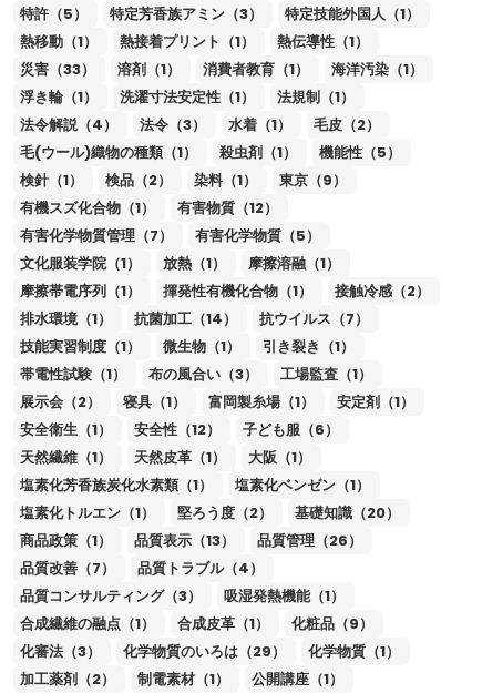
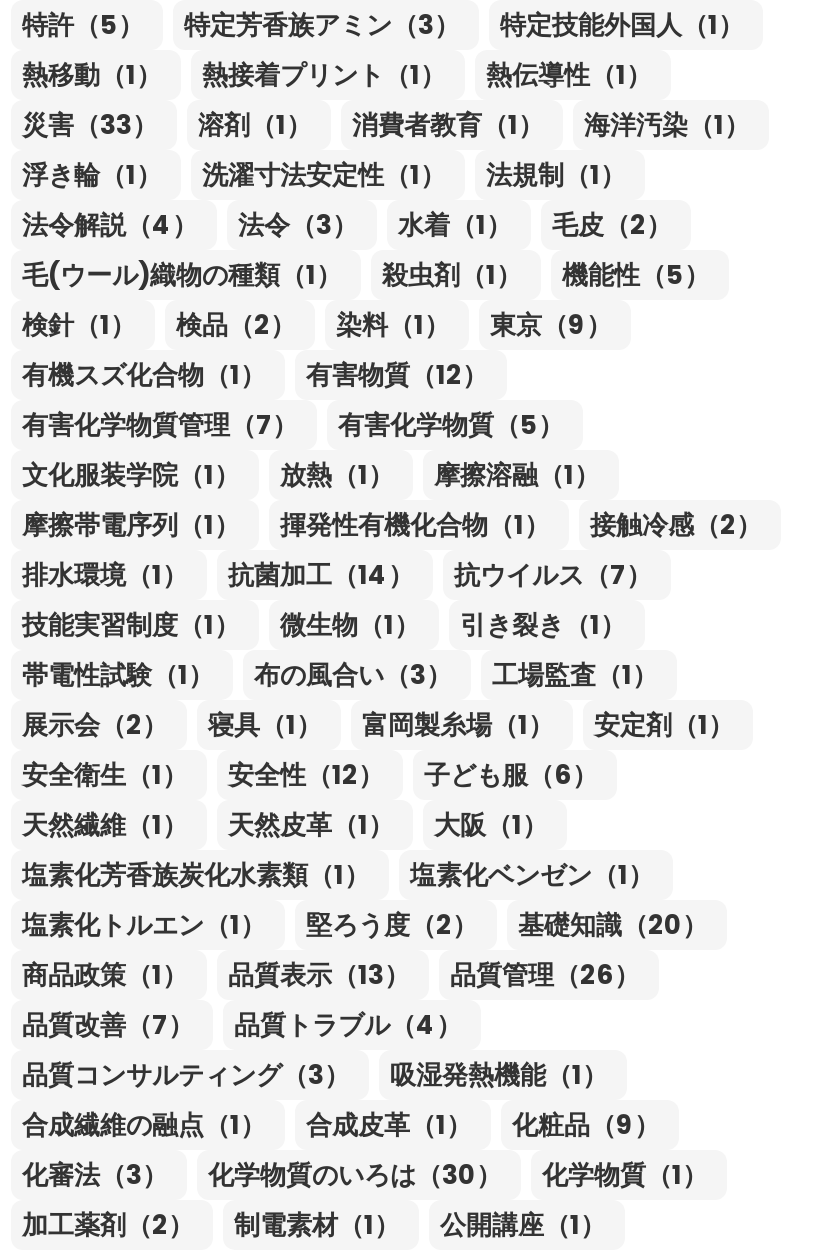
[122,641,285,662] 化学物質のいろは（29） -> [208,1156,502,1194] 化学物質のいろは（30）

